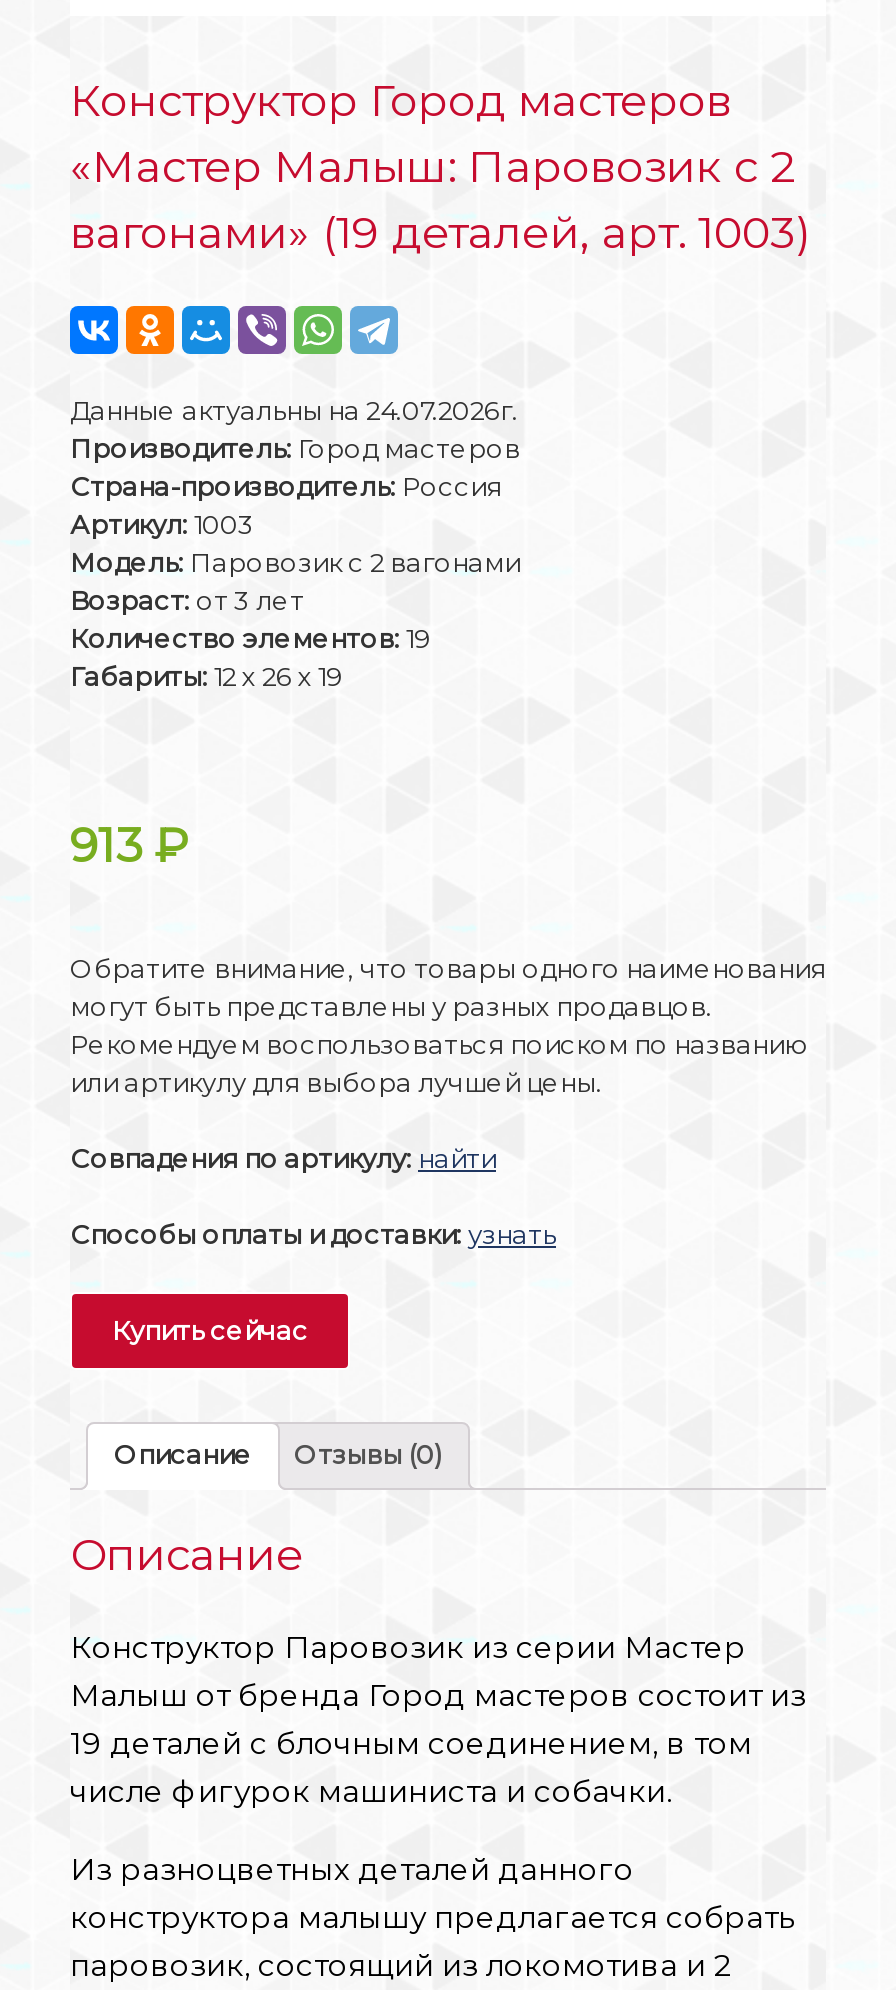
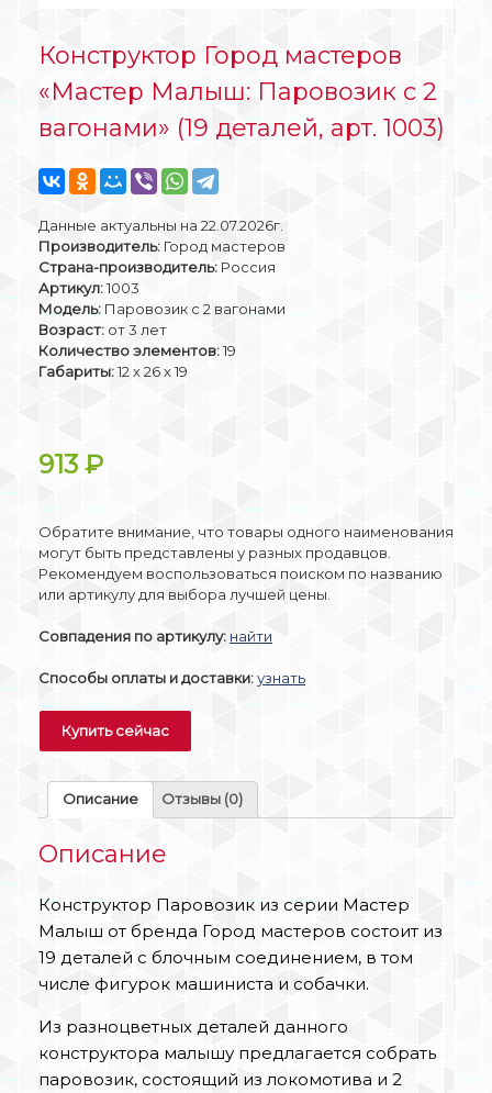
[70,393,518,425] Данные актуальны на 24.07.2026г. -> [38,216,283,233] Данные актуальны на 22.07.2026г.

